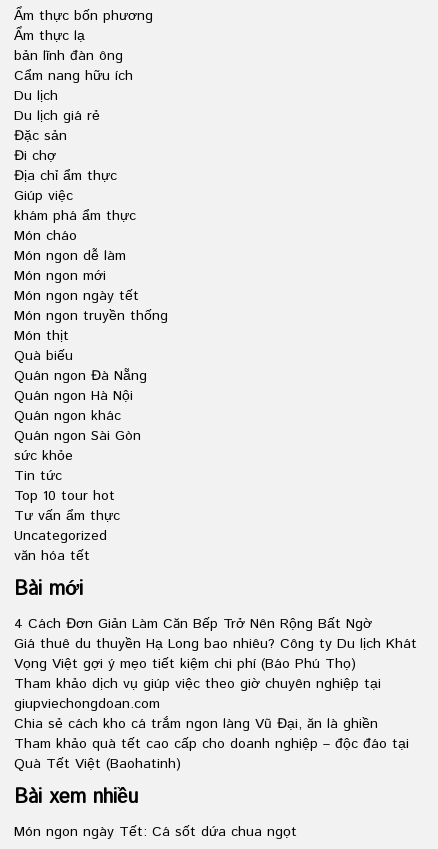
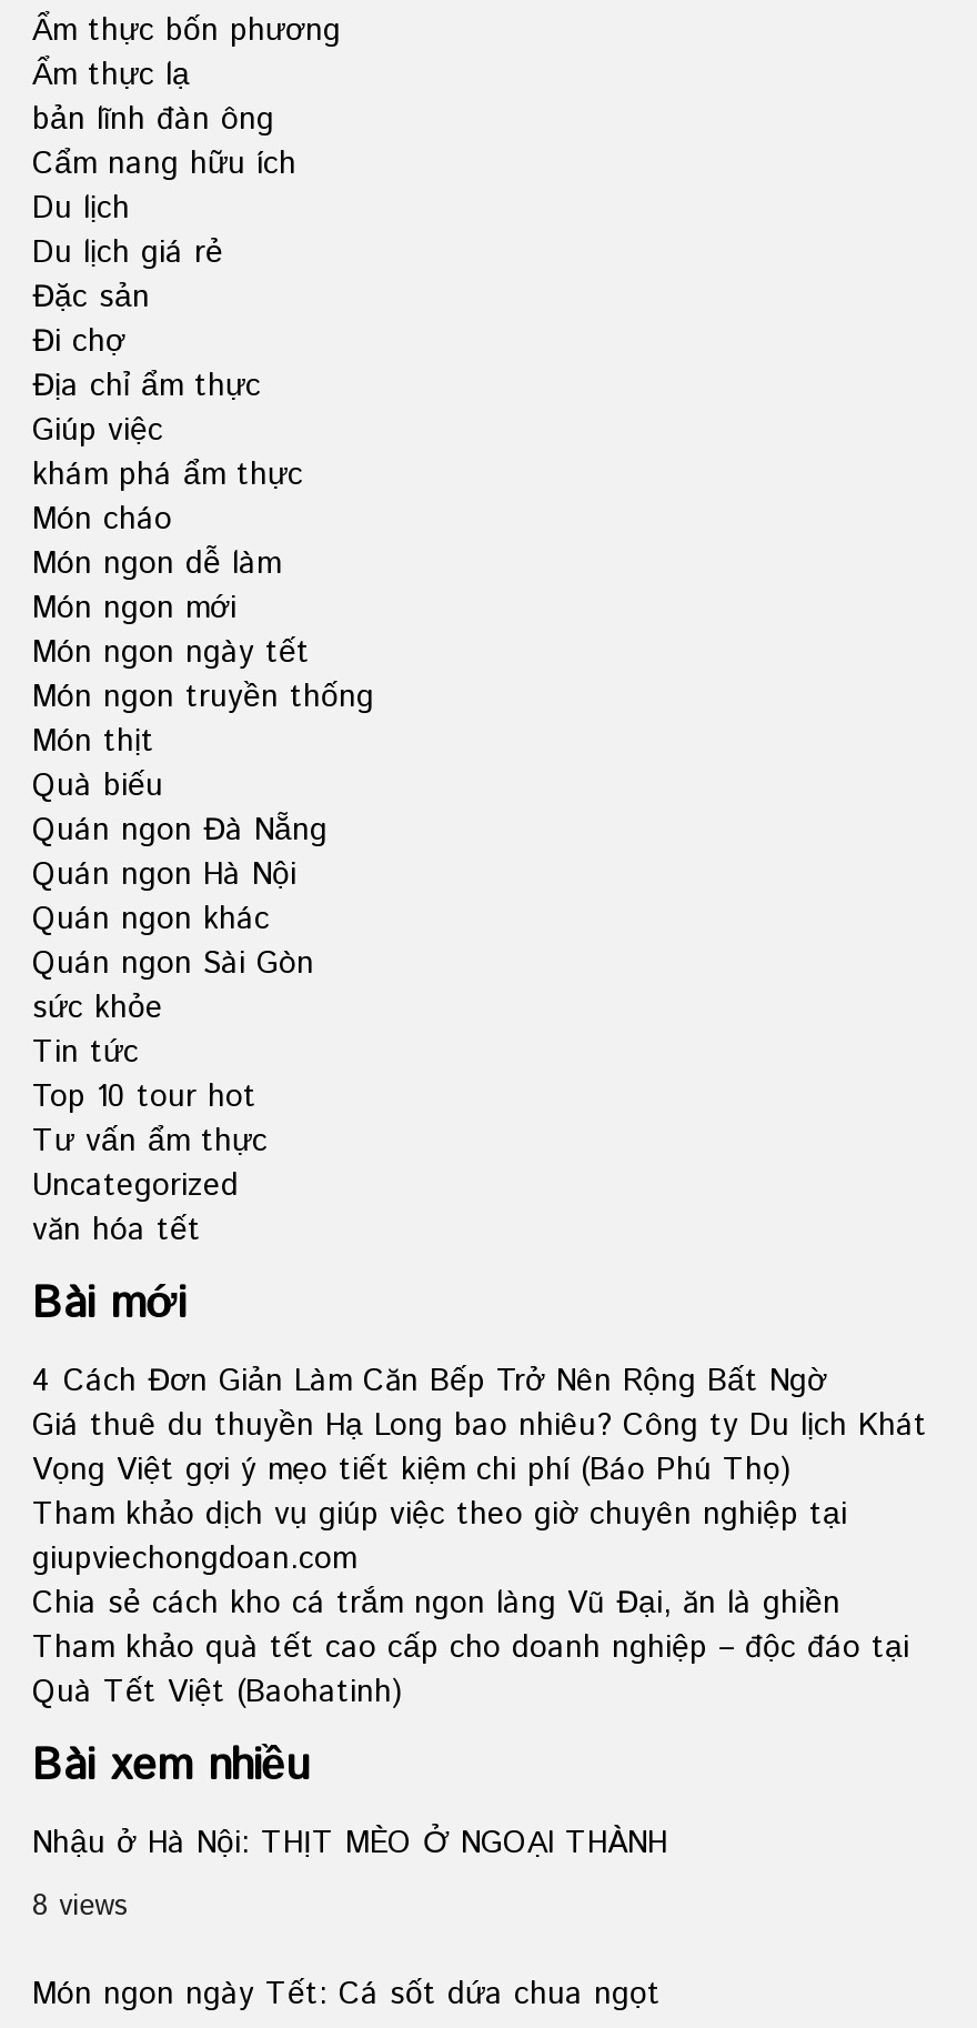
none -> [32,1822,667,1929] Nhậu ở Hà Nội: THỊT MÈO Ở NGOẠI THÀNH | 8 views

